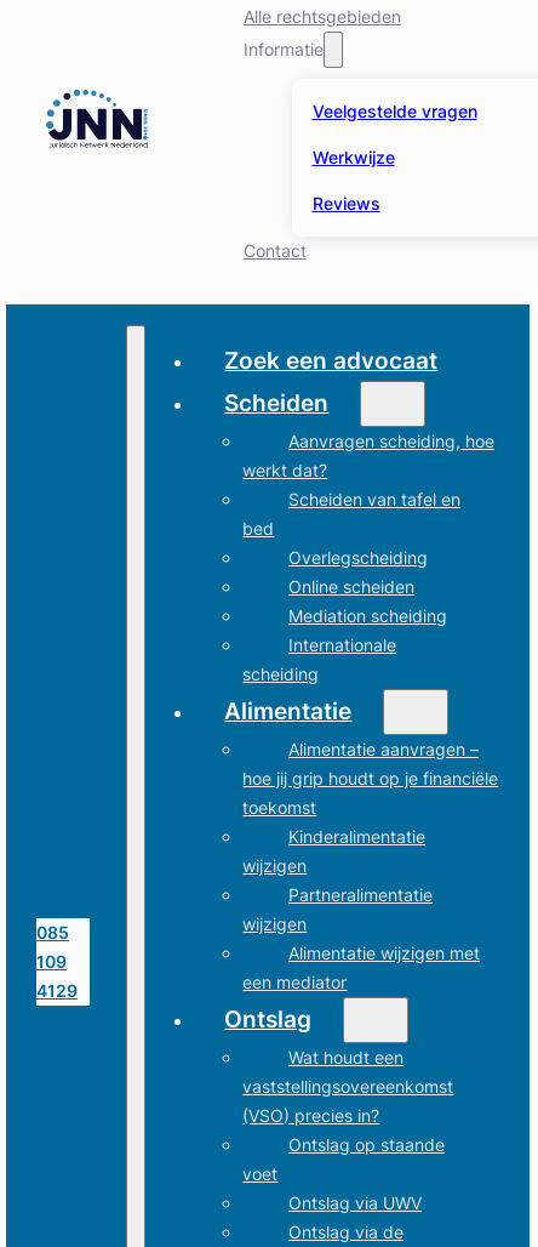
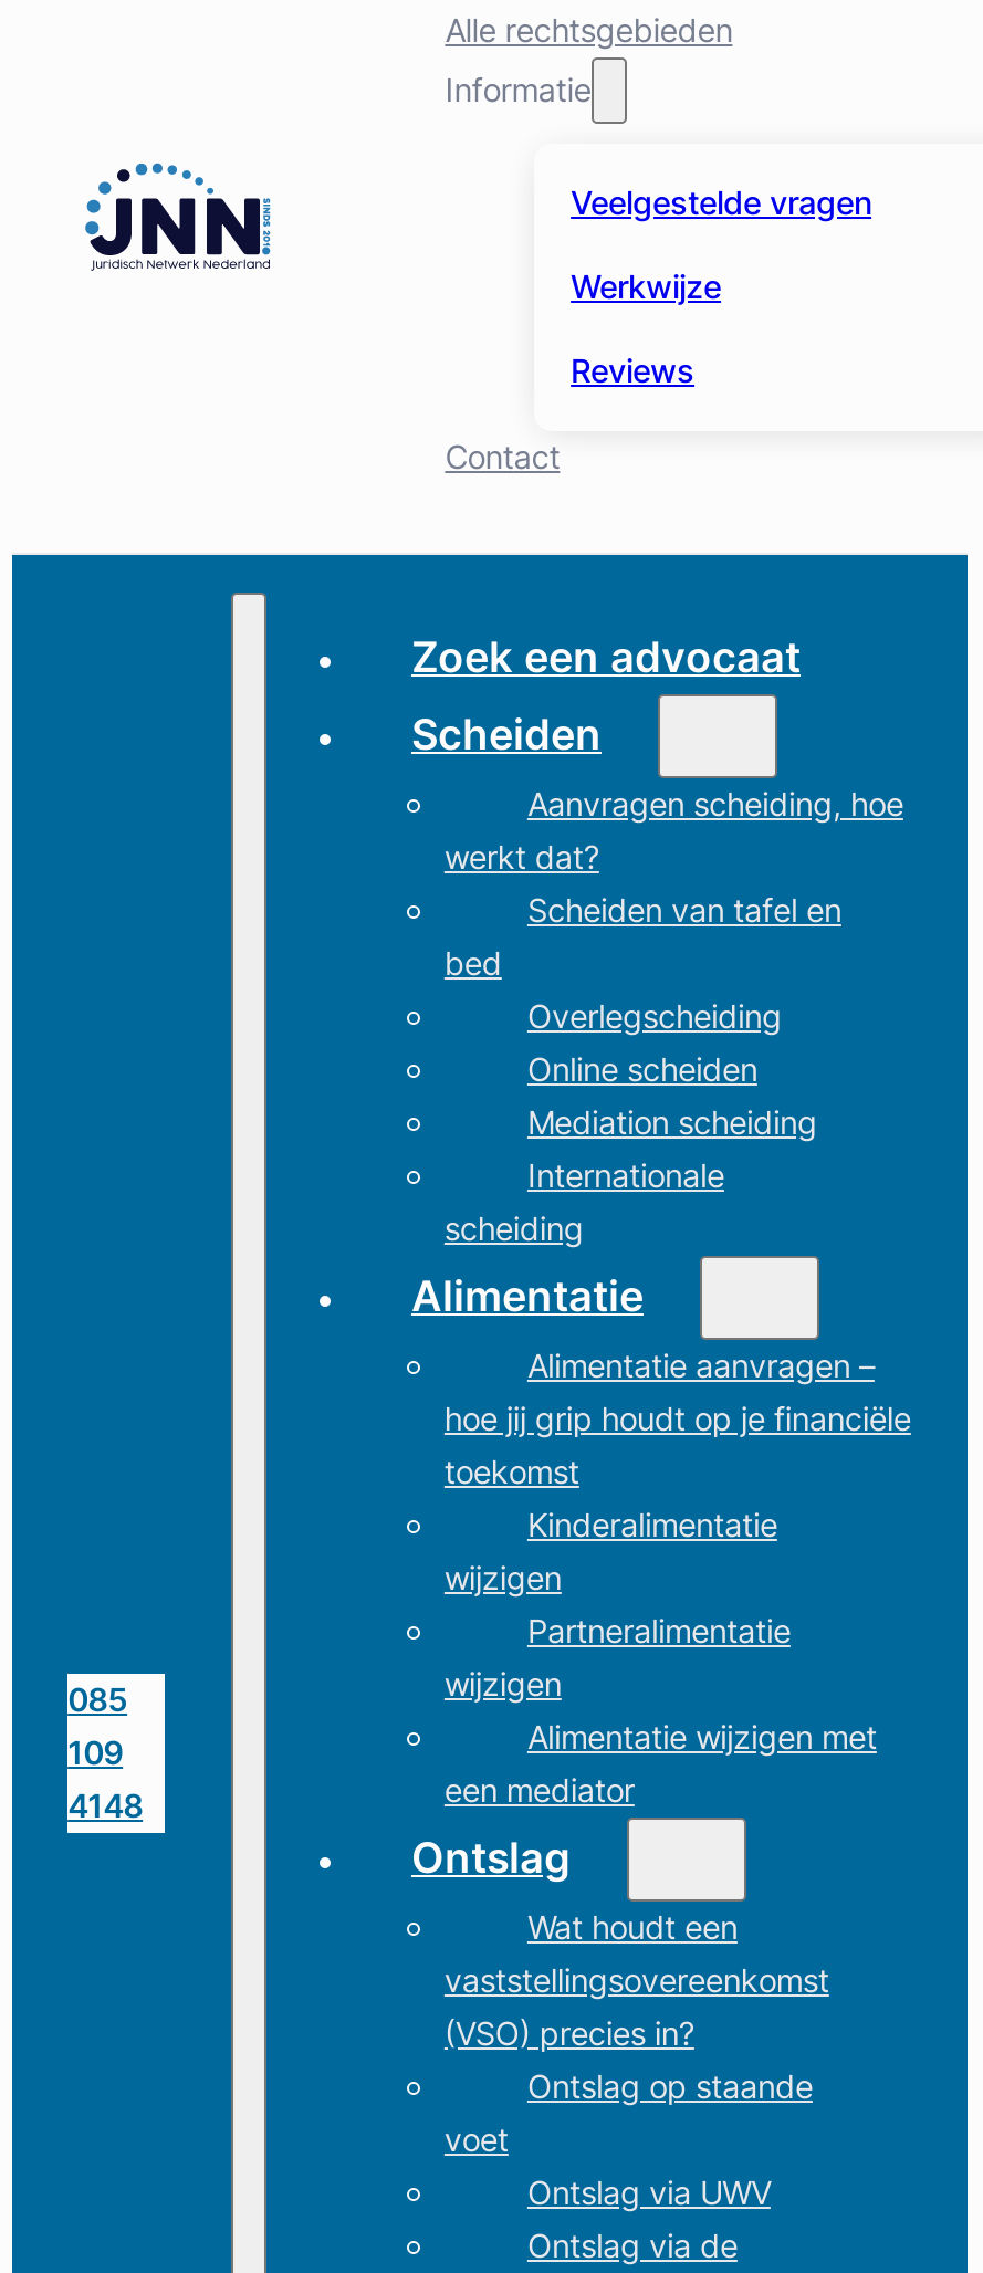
[36,980,78,1001] 4129 -> [68,1787,143,1824] 4148

